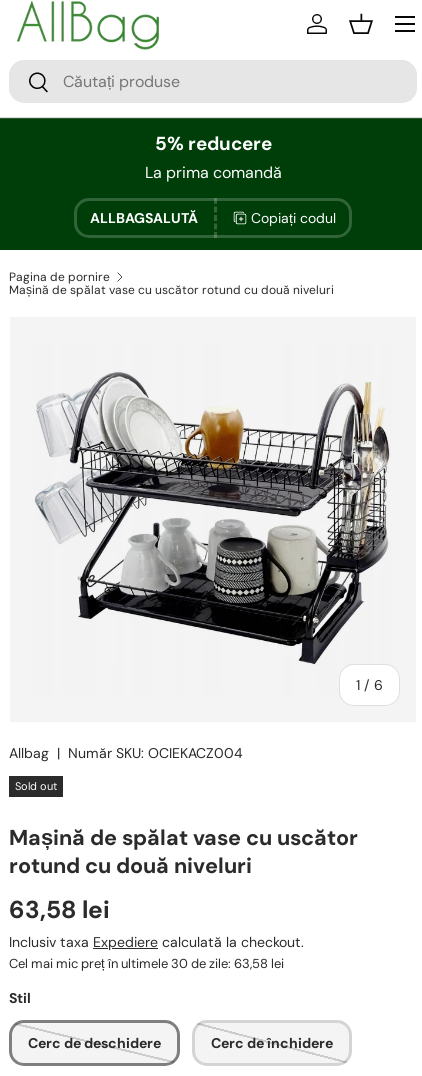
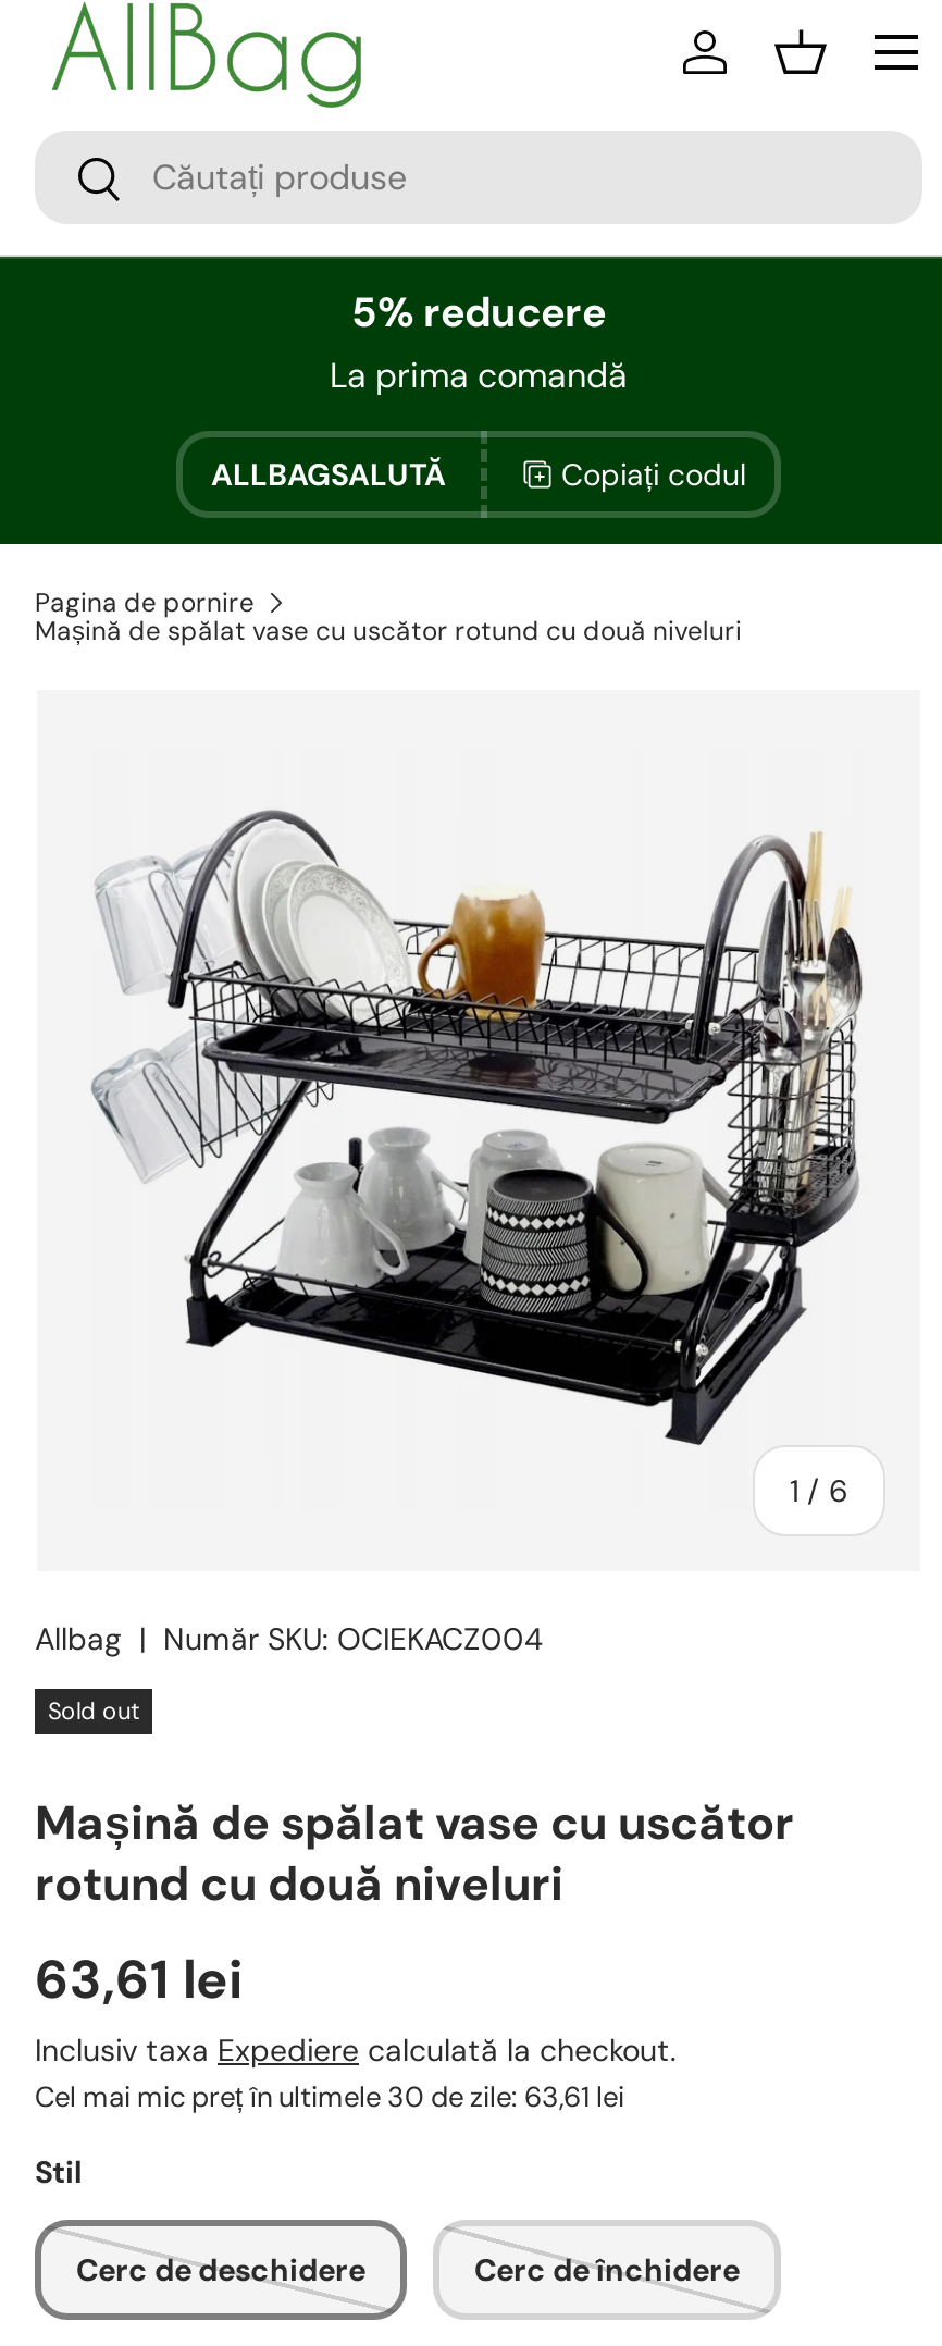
[9,894,110,926] 63,58 lei -> [35,1946,244,2015] 63,61 lei
[9,955,284,972] Cel mai mic preț în ultimele 30 de zile: 63,58 lei -> [35,2078,624,2115] Cel mai mic preț în ultimele 30 de zile: 63,61 lei

